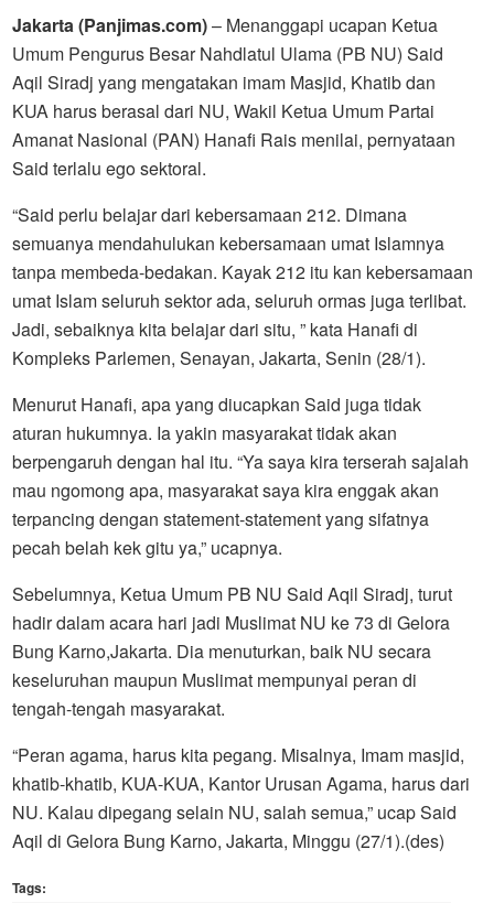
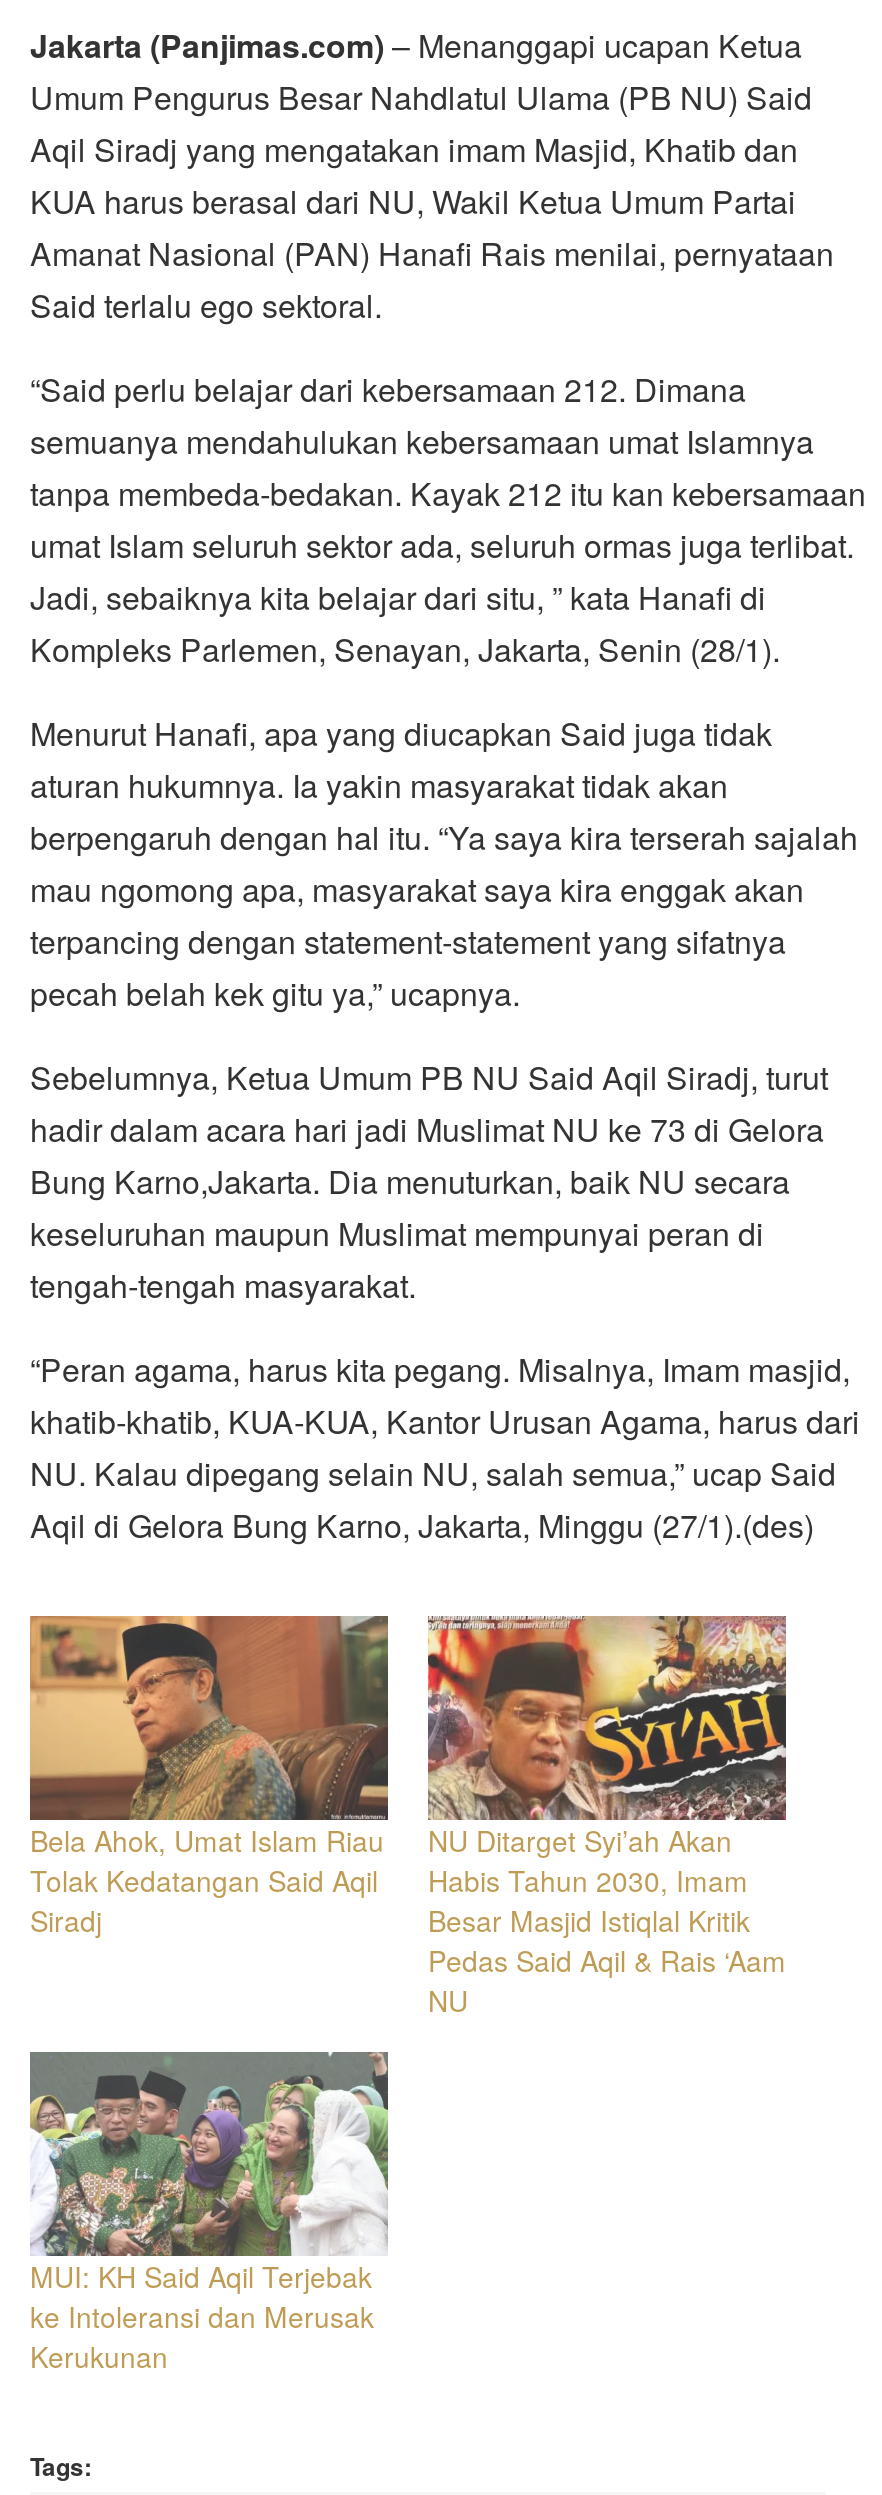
none -> [28,1614,390,1940] [image] | Bela Ahok, Umat Islam Riau | Tolak Kedatangan Said Aqil | Siradj
none -> [28,2050,390,2377] [image] | MUI: KH Said Aqil Terjebak | ke Intoleransi dan Merusak | Kerukunan
none -> [426,1614,788,2020] [image] | NU Ditarget Syi’ah Akan | Habis Tahun 2030, Imam | Besar Masjid Istiqlal Kritik | Pedas Said Aqil & Rais ‘Aam | NU

